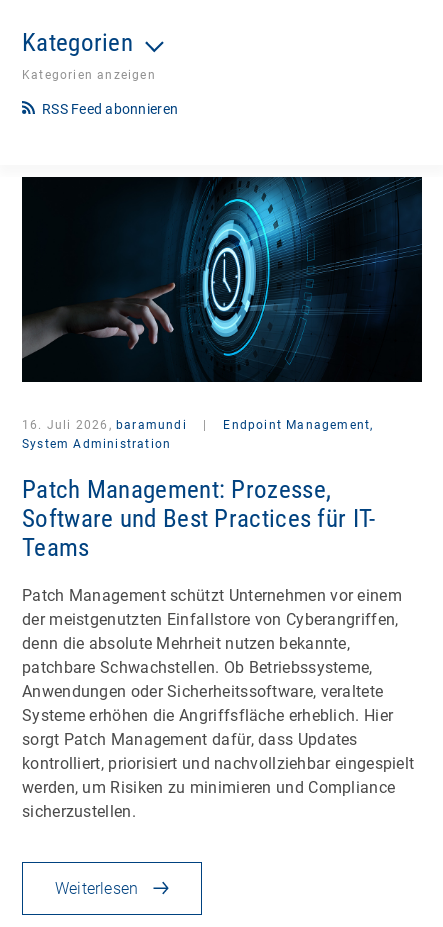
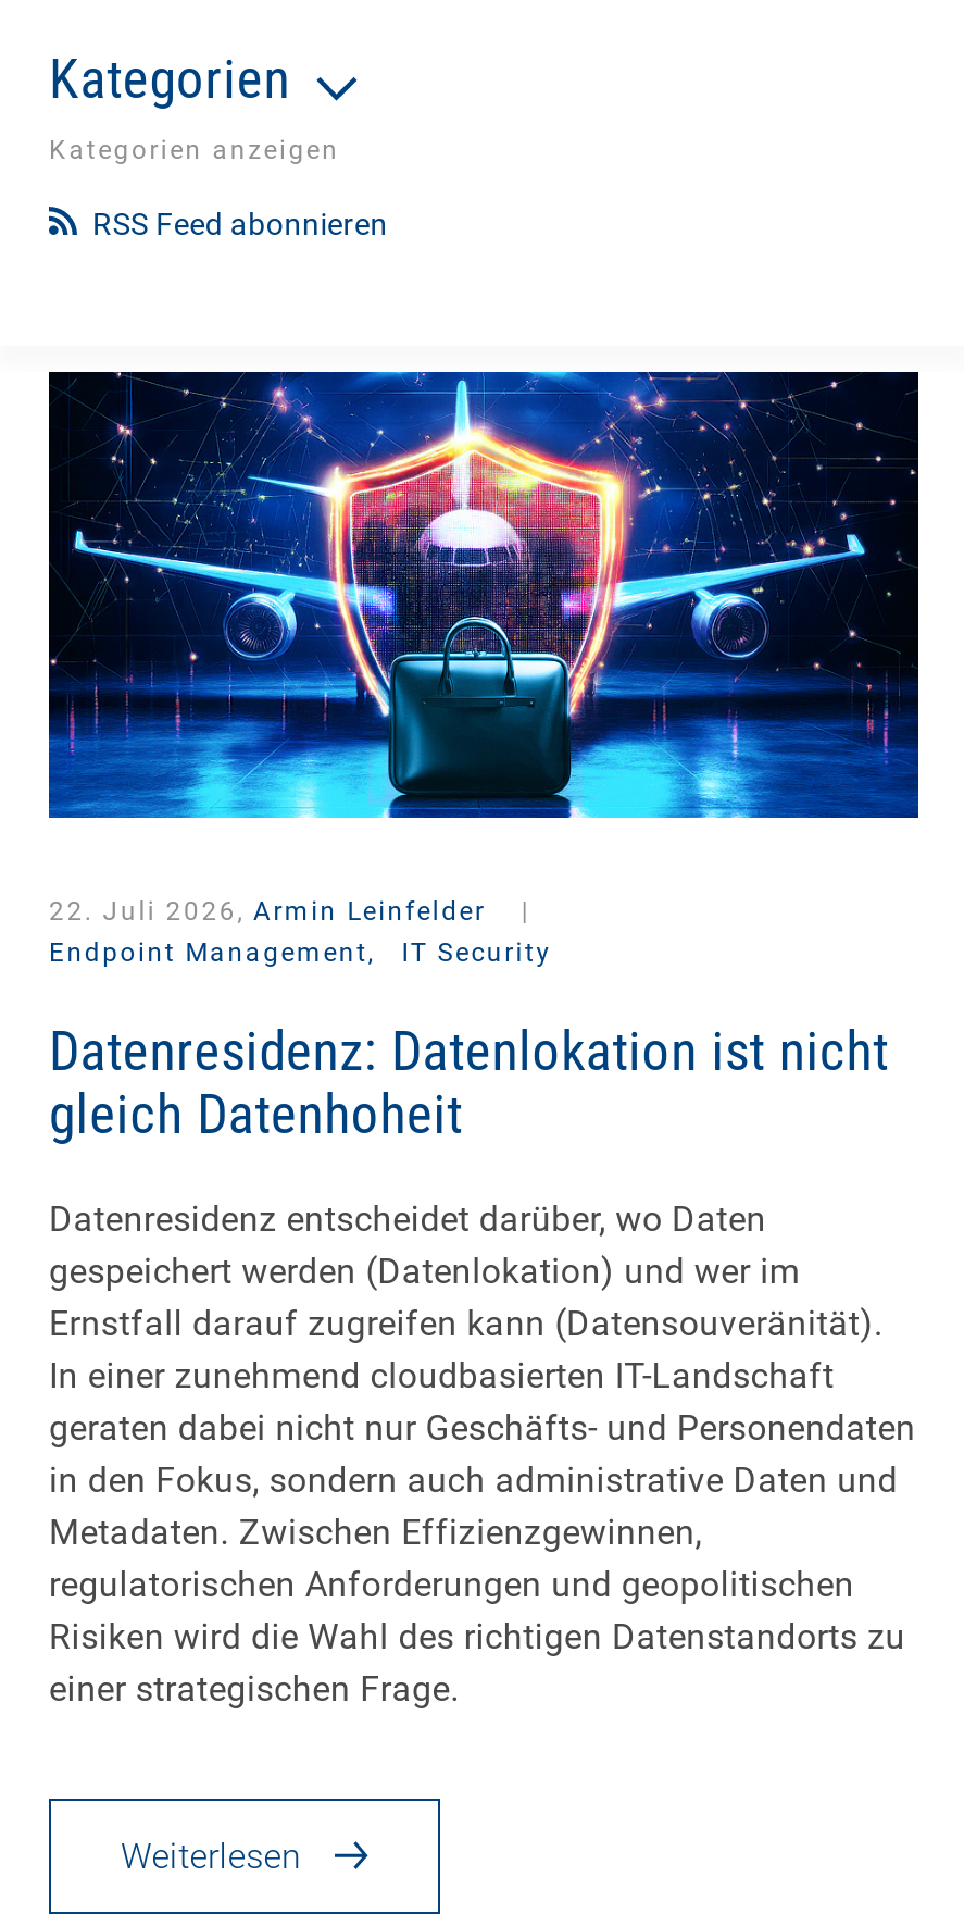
[21,176,423,432] [image] | 16. Juli 2026, baramundi -> [47,370,921,926] [image] | 22. Juli 2026, Armin Leinfelder
[22,418,373,451] Endpoint Management, | System Administration -> [49,937,552,968] Endpoint Management, IT Security
[22,475,375,562] Patch Management: Prozesse, | Software und Best Practices für IT- | Teams -> [49,1020,889,1146] Datenresidenz: Datenlokation ist nicht | gleich Datenhoheit
[22,586,414,821] Patch Management schützt Unternehmen vor einem | der meistgenutzten Einfallstore von Cyberangriffen, | denn die absolute Mehrheit nutzen bekannte, | patchbare Schwachstellen. Ob Betriebssysteme, | Anwendungen oder Sicherheitssoftware, veraltete | Systeme erhöhen die Angriffsfläche erheblich. Hier | sorgt Patch Management dafür, dass Updates | kontrolliert, priorisiert und nachvollziehbar eingespielt | werden, um Risiken zu minimieren und Compliance | sicherzustellen. -> [49,1198,916,1709] Datenresidenz entscheidet darüber, wo Daten | gespeichert werden (Datenlokation) und wer im | Ernstfall darauf zugreifen kann (Datensouveränität). | In einer zunehmend cloudbasierten IT-Landschaft | geraten dabei nicht nur Geschäfts- und Personendaten | in den Fokus, sondern auch administrative Daten und | Metadaten. Zwischen Effizienzgewinnen, | regulatorischen Anforderungen und geopolitischen | Risiken wird die Wahl des richtigen Datenstandorts zu | einer strategischen Frage.

